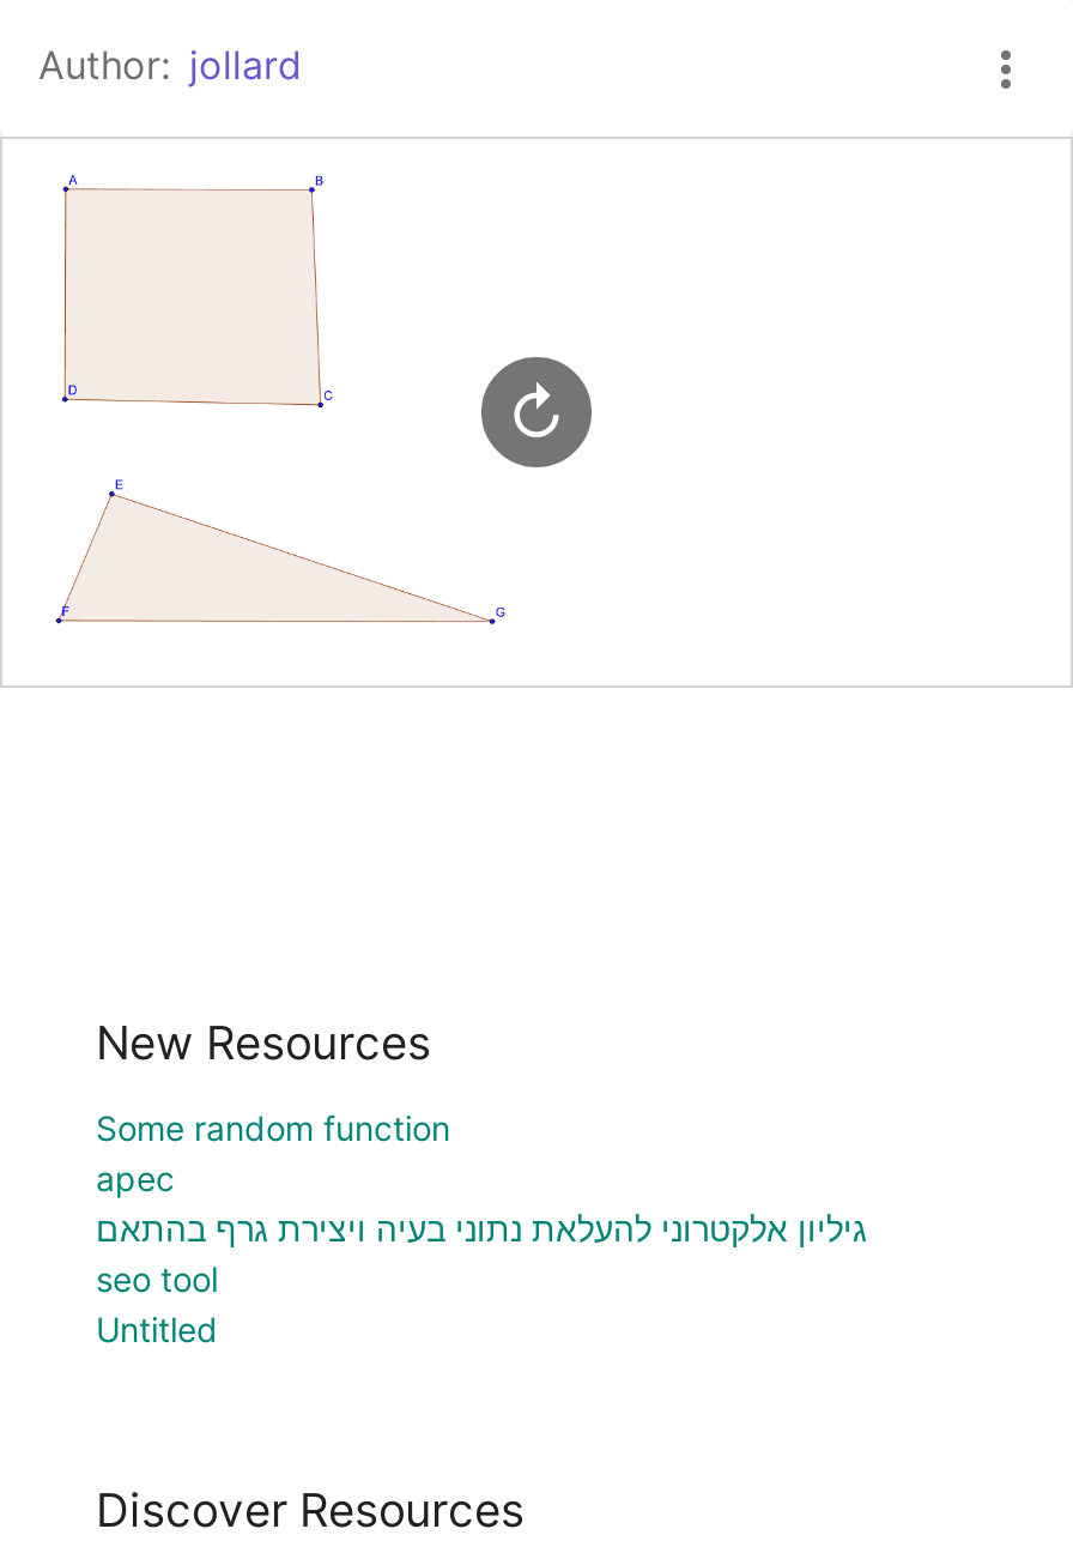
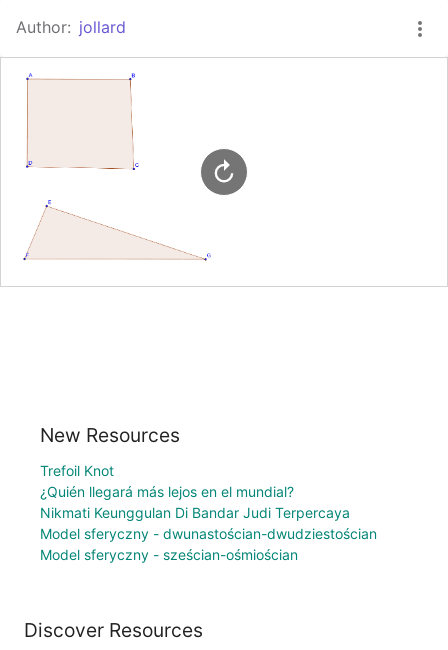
[96,1107,867,1349] Some random function | apec | גיליון אלקטרוני להעלאת נתוני בעיה ויצירת גרף בהתאם | seo tool | Untitled -> [40,462,377,563] Trefoil Knot | ¿Quién llegará más lejos en el mundial? | Nikmati Keunggulan Di Bandar Judi Terpercaya | Model sferyczny - dwunastościan-dwudziestościan | Model sferyczny - sześcian-ośmiościan

